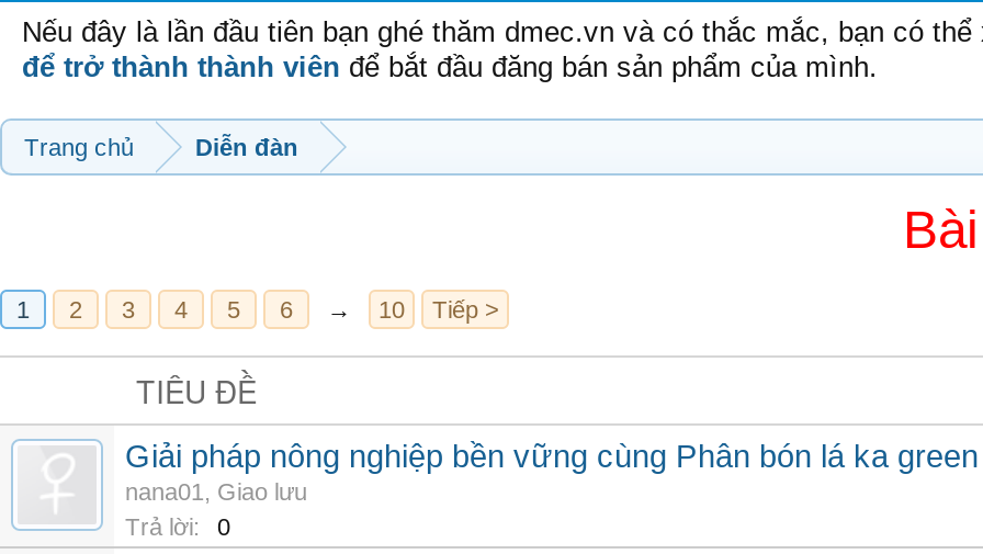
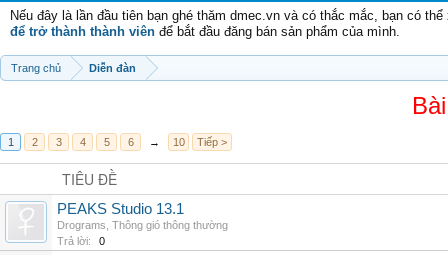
[125,439,979,505] Giải pháp nông nghiệp bền vững cùng Phân bón lá ka green | nana01, Giao lưu -> [57,201,228,231] PEAKS Studio 13.1 | Drograms, Thông gió thông thường

